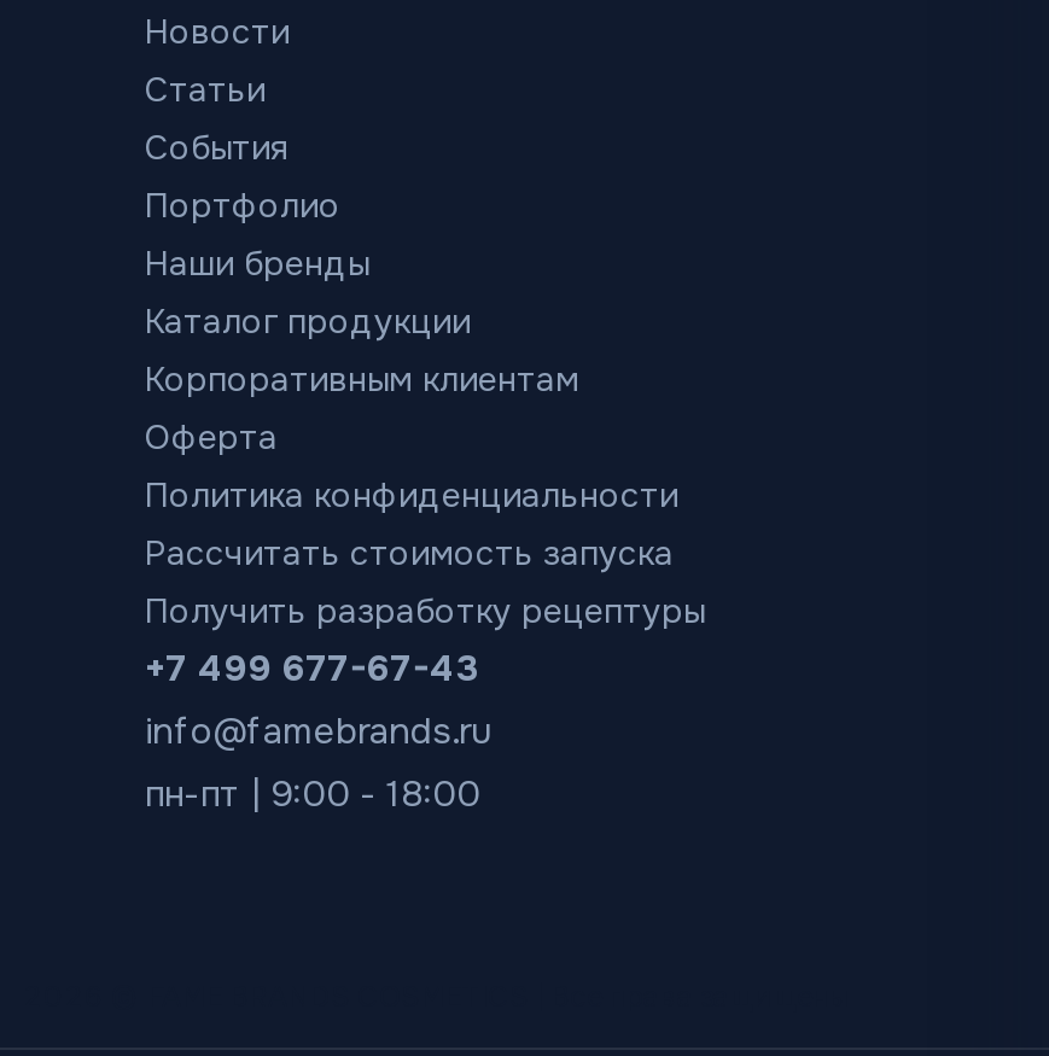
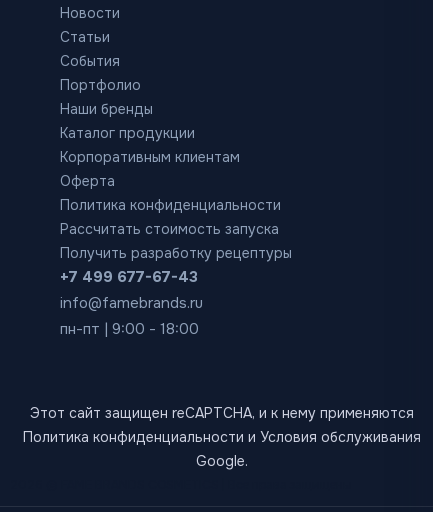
none -> [23,404,421,470] Этот сайт защищен reCAPTCHA, и к нему применяются | Политика конфиденциальности и Условия обслуживания | Google.

